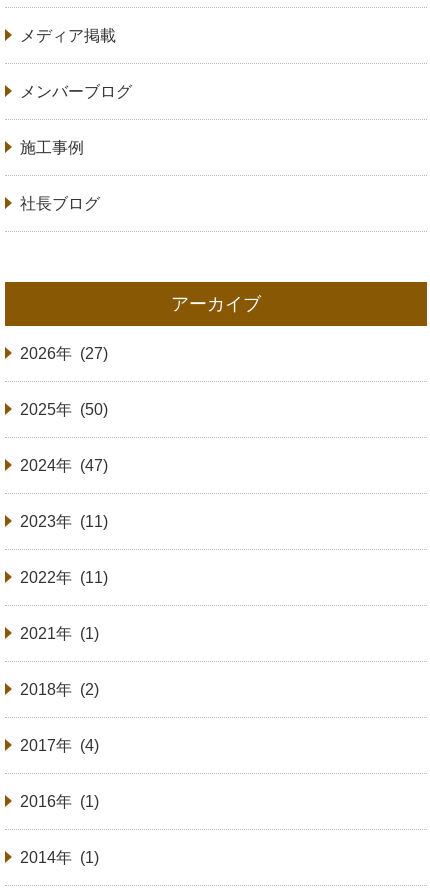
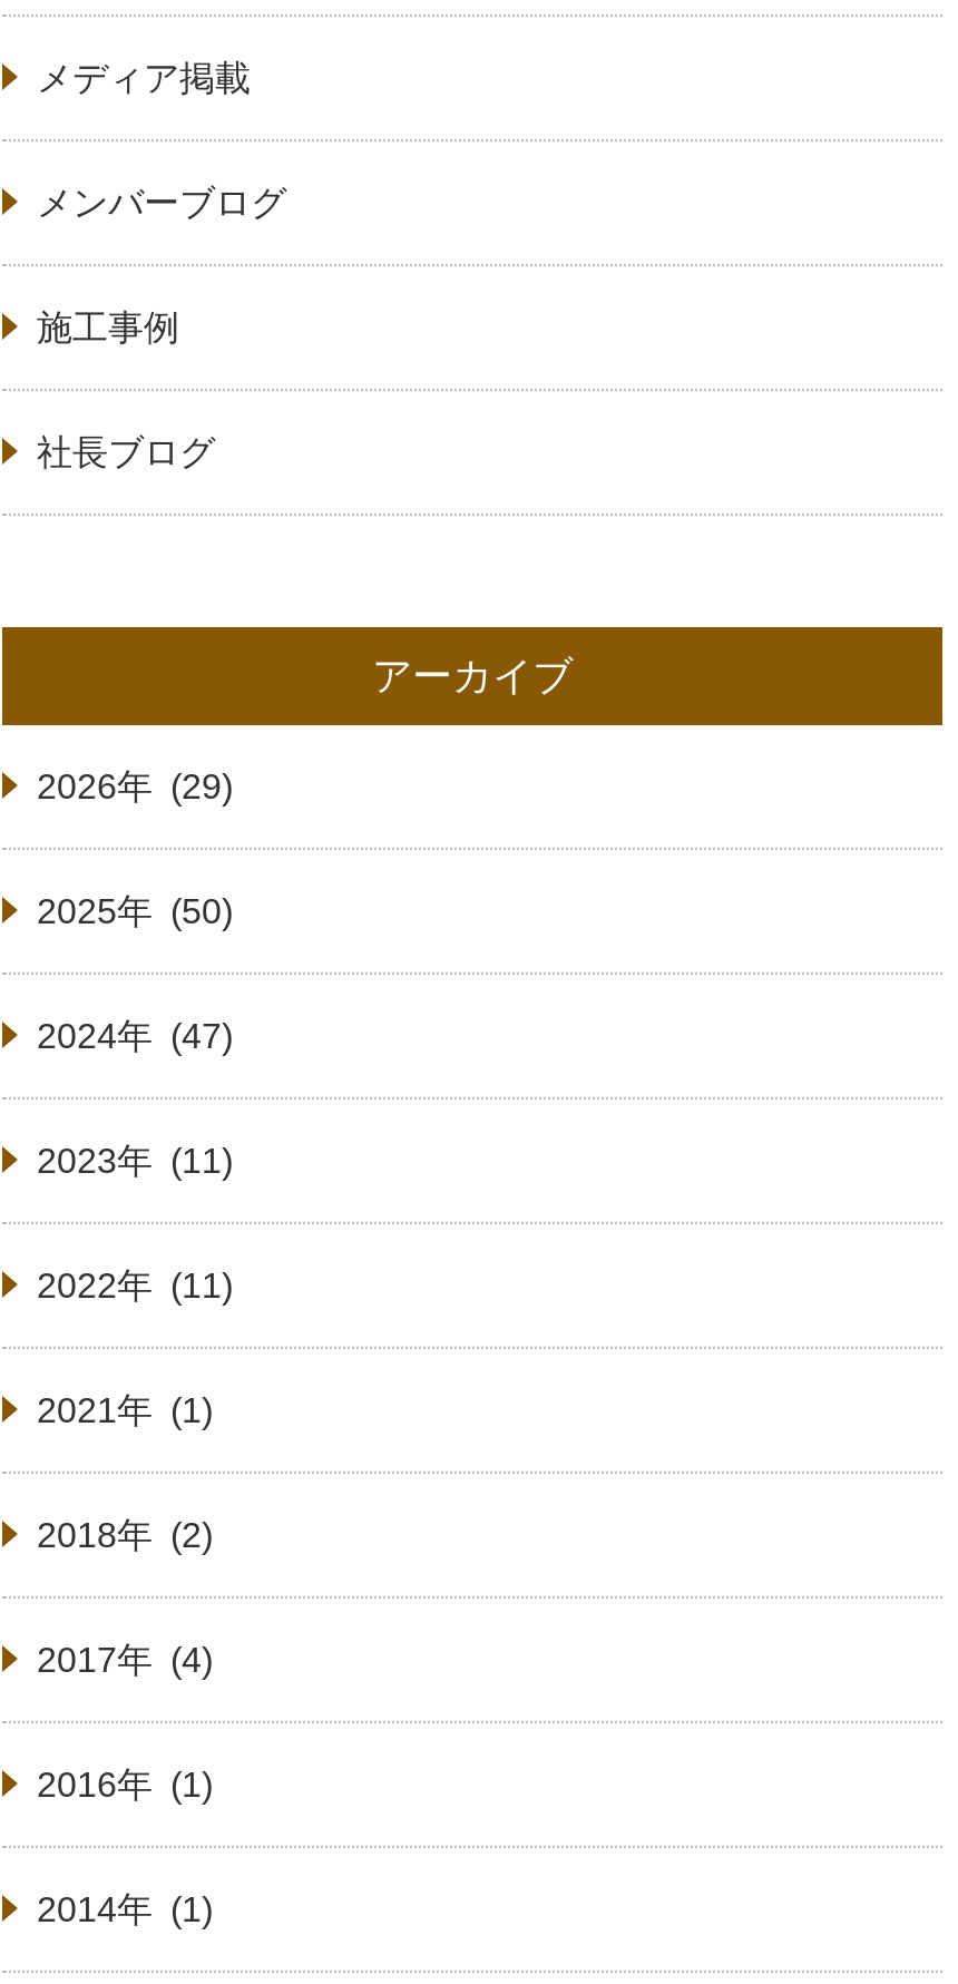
[20,345,108,362] 2026年 (27) -> [37,767,233,805] 2026年 (29)

